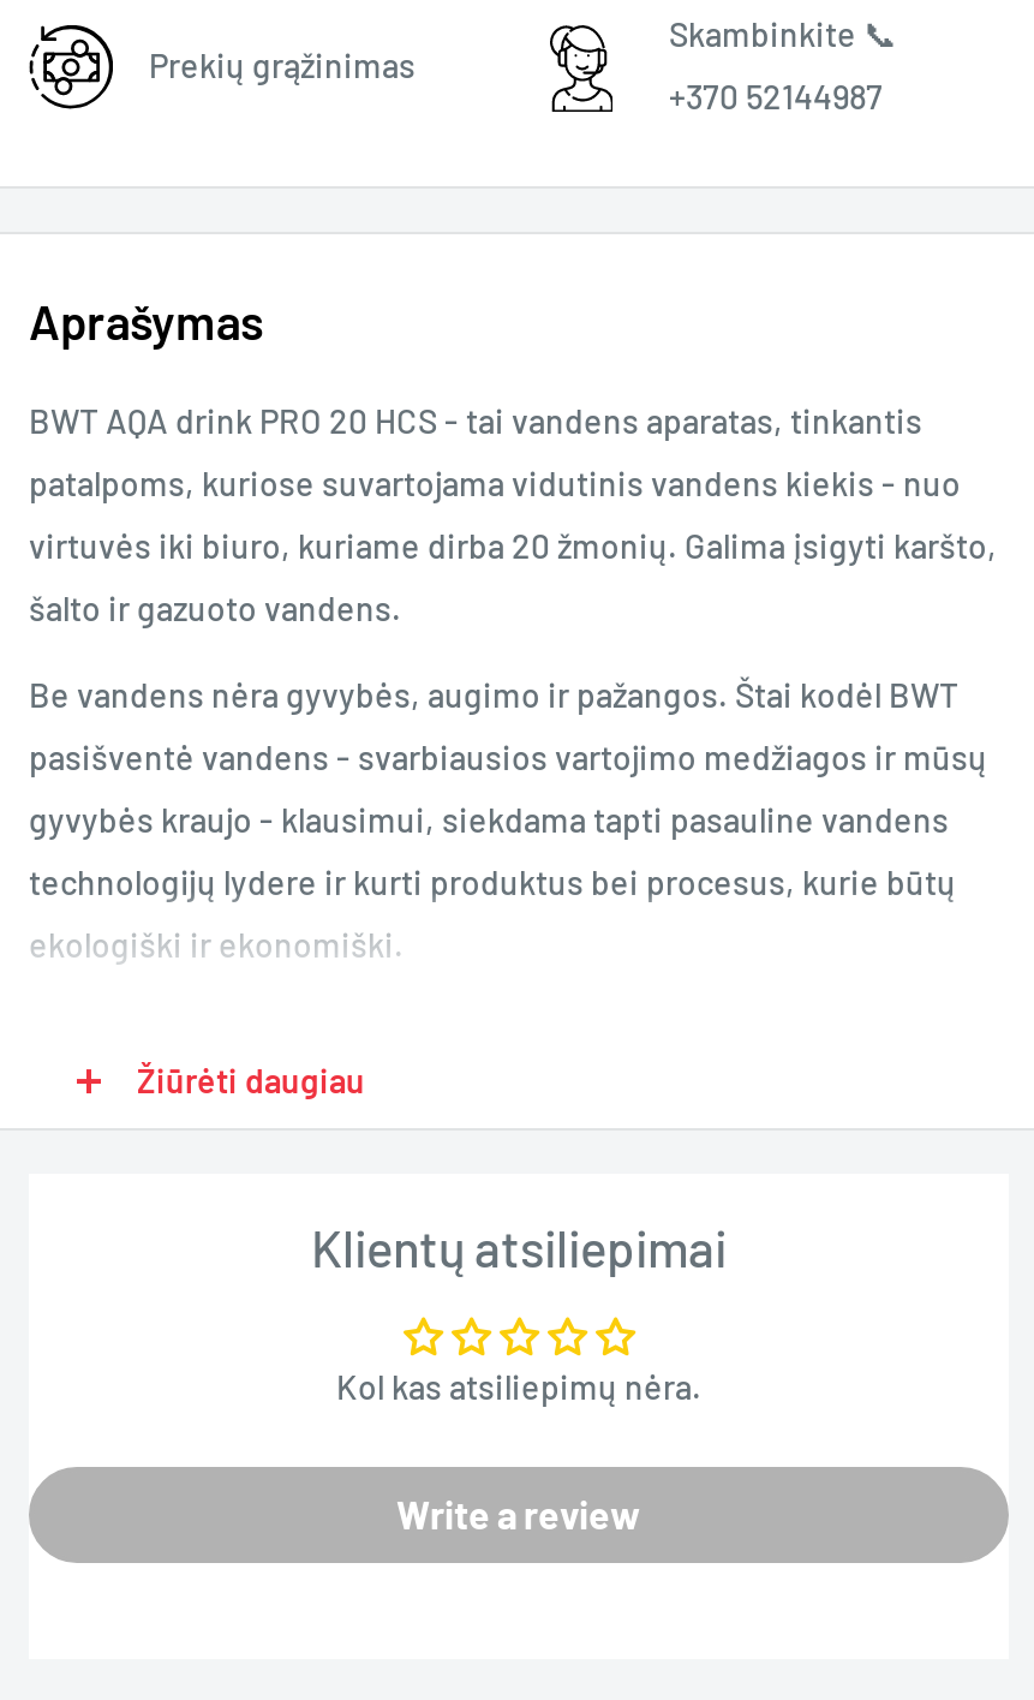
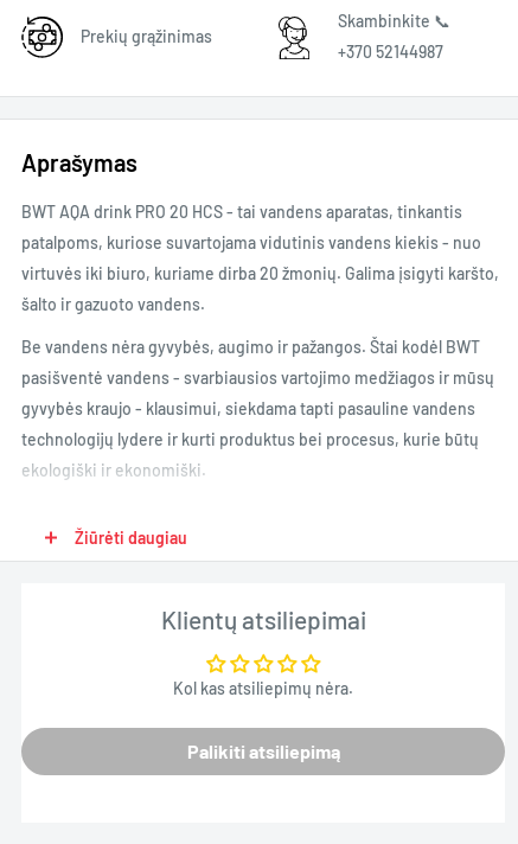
[396,1490,641,1535] Write a review -> [187,739,340,762] Palikiti atsiliepimą

